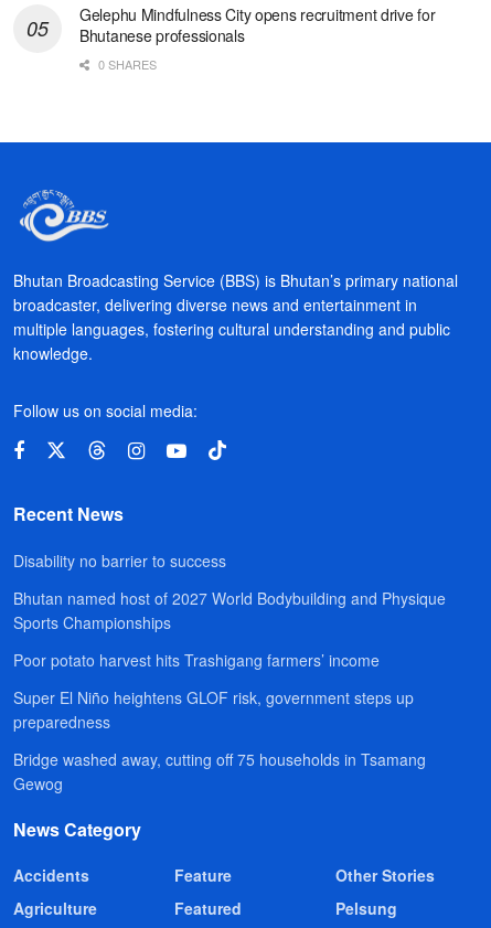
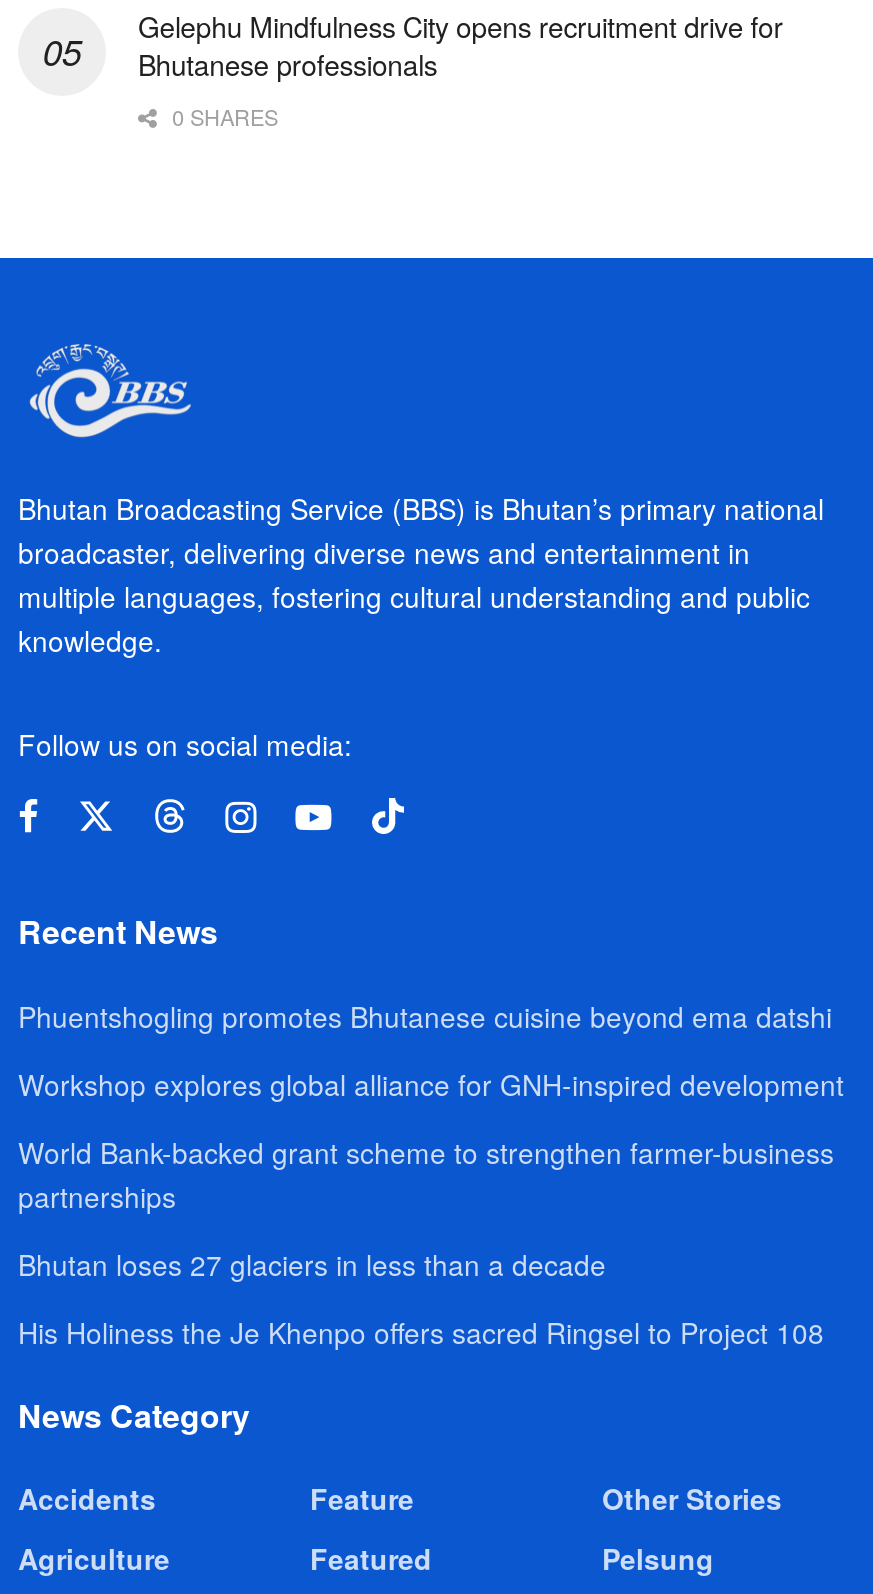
[13,550,226,572] Disability no barrier to success -> [18,996,832,1036] Phuentshogling promotes Bhutanese cuisine beyond ema datshi
[13,587,446,634] Bhutan named host of 2027 World Bodybuilding and Physique | Sports Championships -> [18,1064,844,1104] Workshop explores global alliance for GNH-inspired development
[13,649,380,671] Poor potato harvest hits Trashigang farmers’ income -> [18,1132,834,1216] World Bank-backed grant scheme to strengthen farmer-business | partnerships
[13,687,414,733] Super El Niño heightens GLOF risk, government steps up | preparedness -> [18,1244,606,1284] Bhutan loses 27 glaciers in less than a decade
[13,748,426,795] Bridge washed away, cutting off 75 households in Tsamang | Gewog -> [18,1312,824,1352] His Holiness the Je Khenpo offers sacred Ringsel to Project 108

